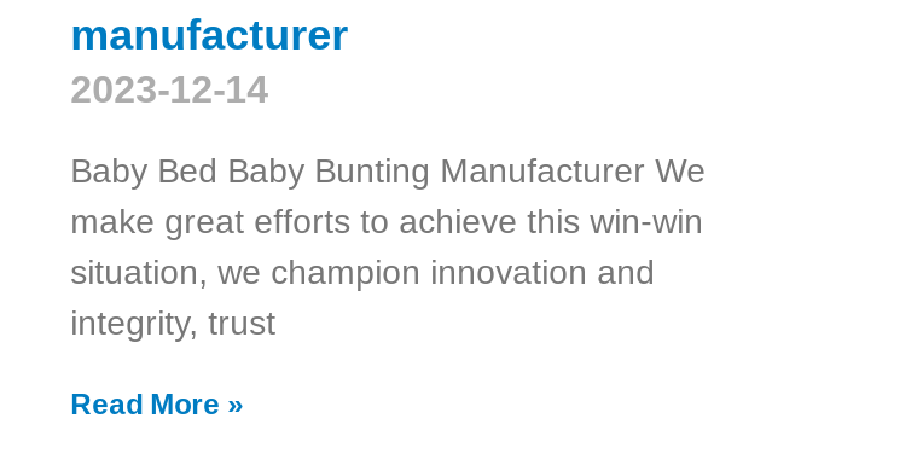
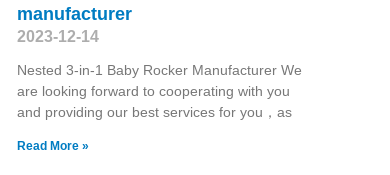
[71,151,706,341] Baby Bed Baby Bunting Manufacturer We | make great efforts to achieve this win-win | situation, we champion innovation and | integrity, trust -> [17,62,302,120] Nested 3-in-1 Baby Rocker Manufacturer We | are looking forward to cooperating with you | and providing our best services for you，as

